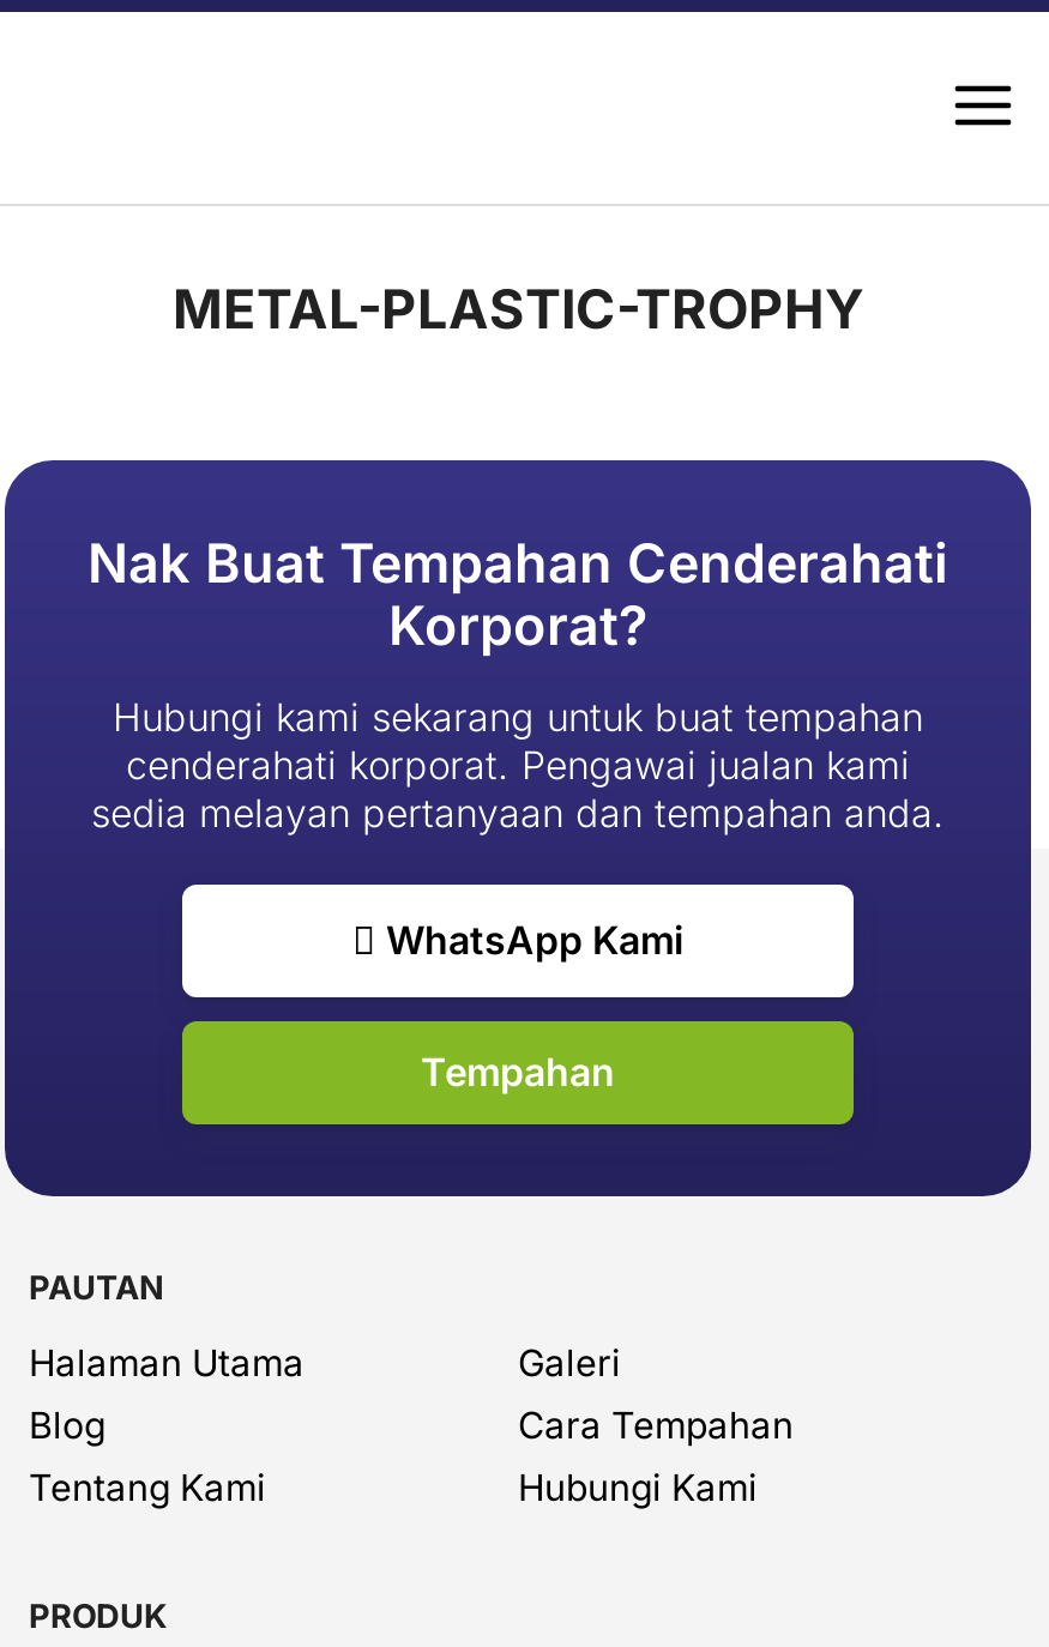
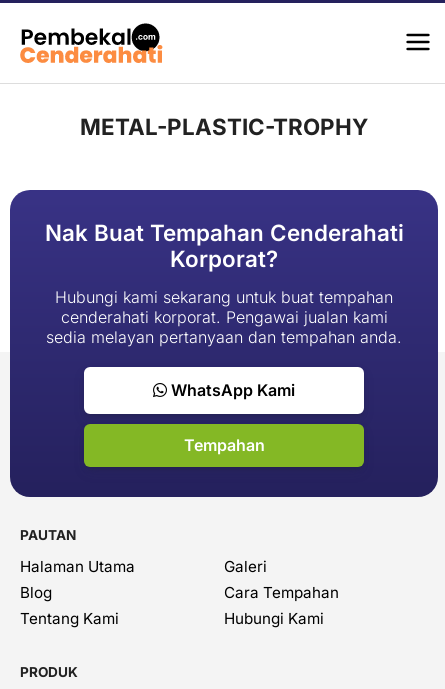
none -> [19,22,163,64] [image]

